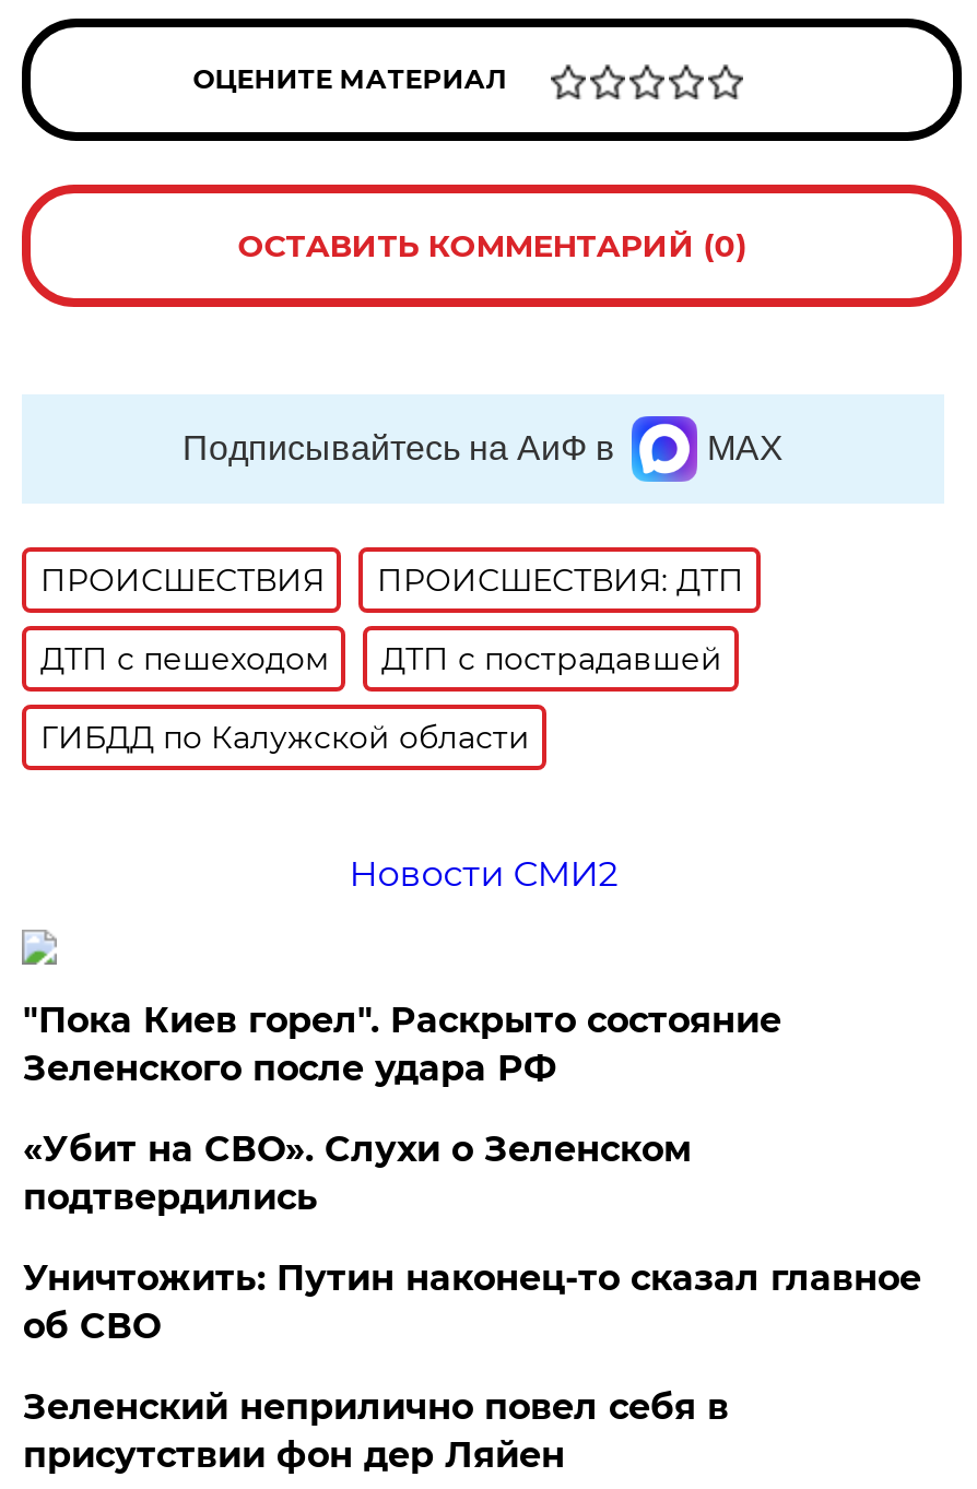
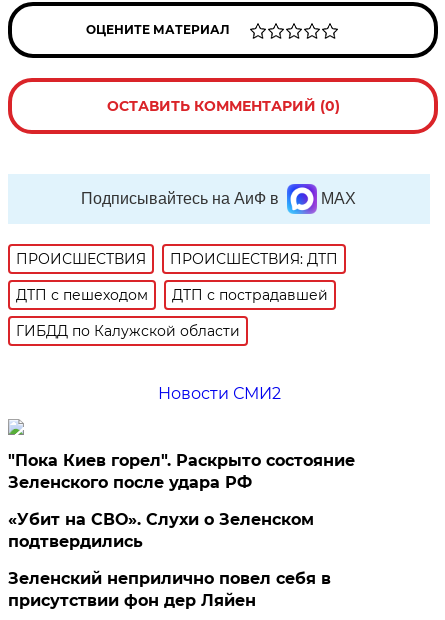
[23,1257,921,1347] Уничтожить: Путин наконец-то сказал главное | об СВО -> none

